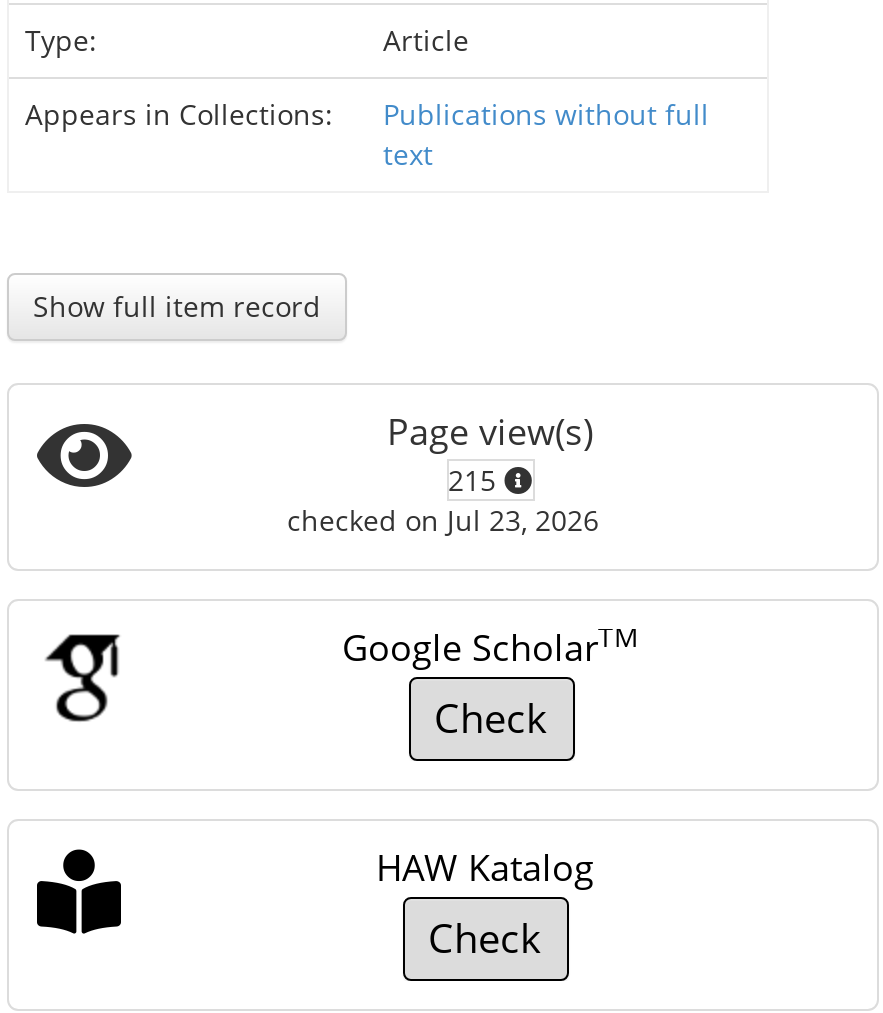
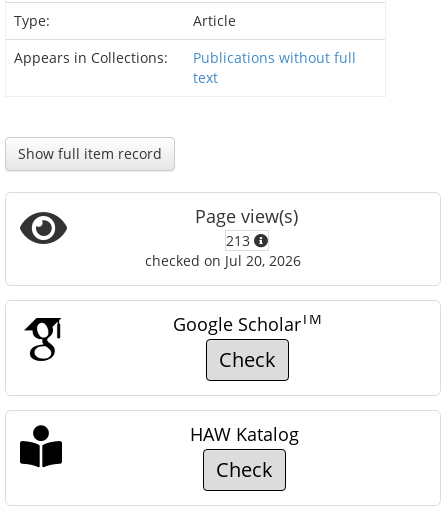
[448,461,504,499] 215 -> [225,231,253,250] 213
[287,501,599,539] checked on Jul 23, 2026 -> [145,251,301,270] checked on Jul 20, 2026

